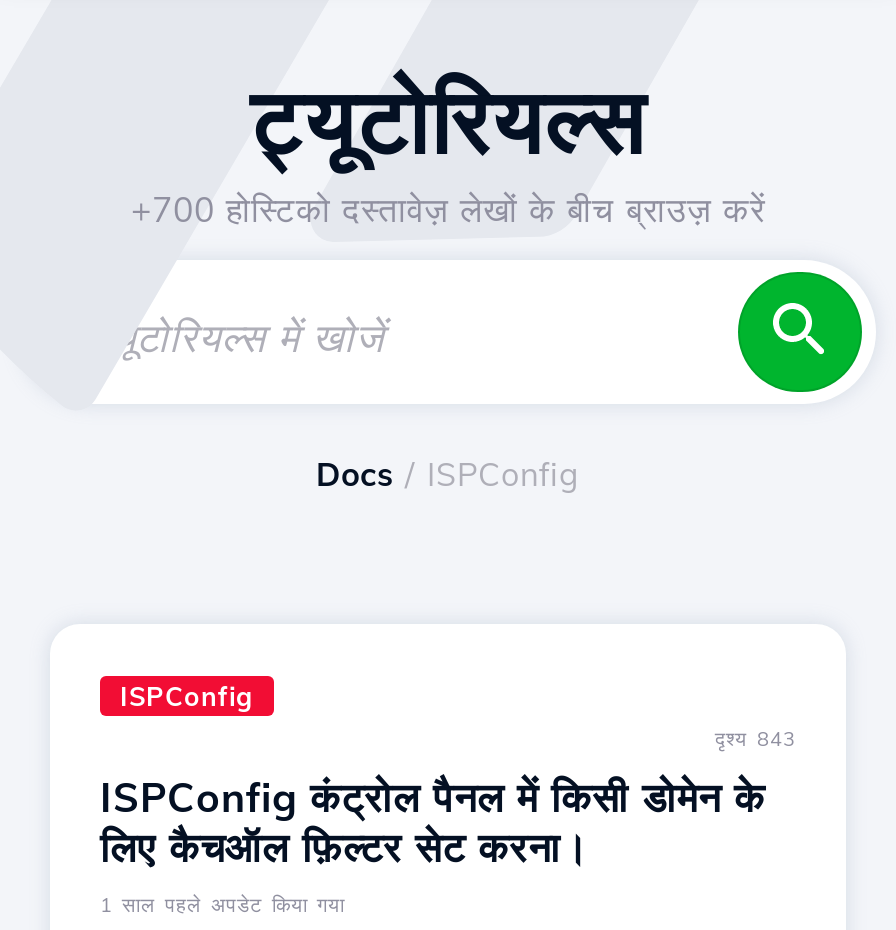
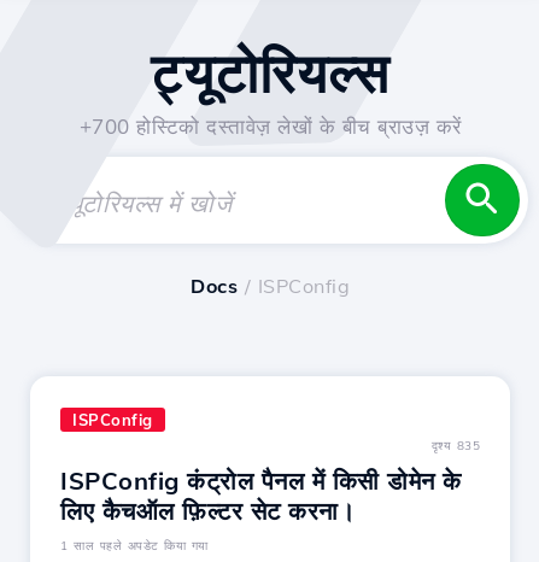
[715,726,796,752] दृश्य 843 -> [431,438,480,453] दृश्य 835

